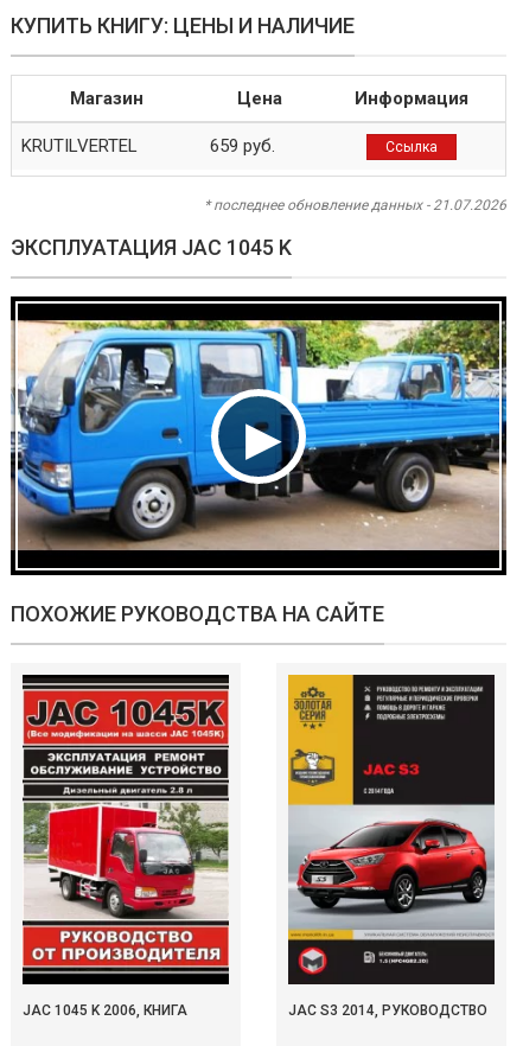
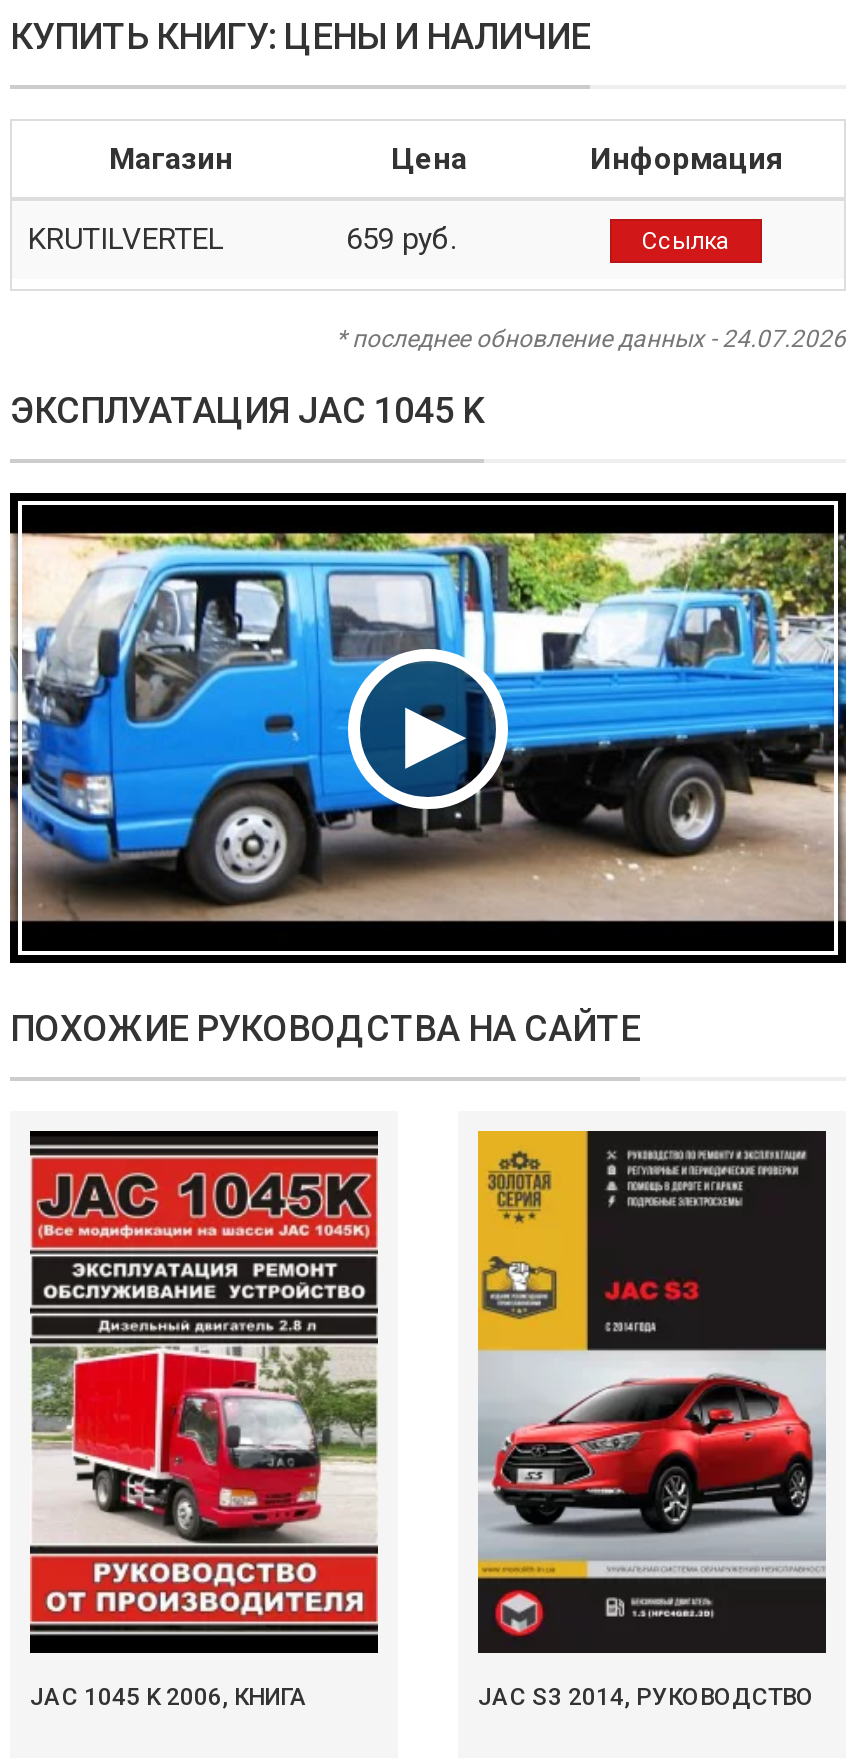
[204,197,506,214] * последнее обновление данных - 21.07.2026 -> [336,326,846,354] * последнее обновление данных - 24.07.2026

